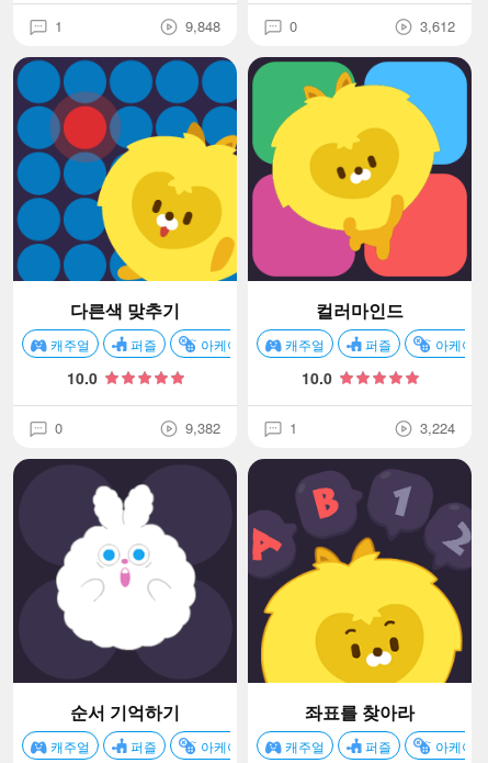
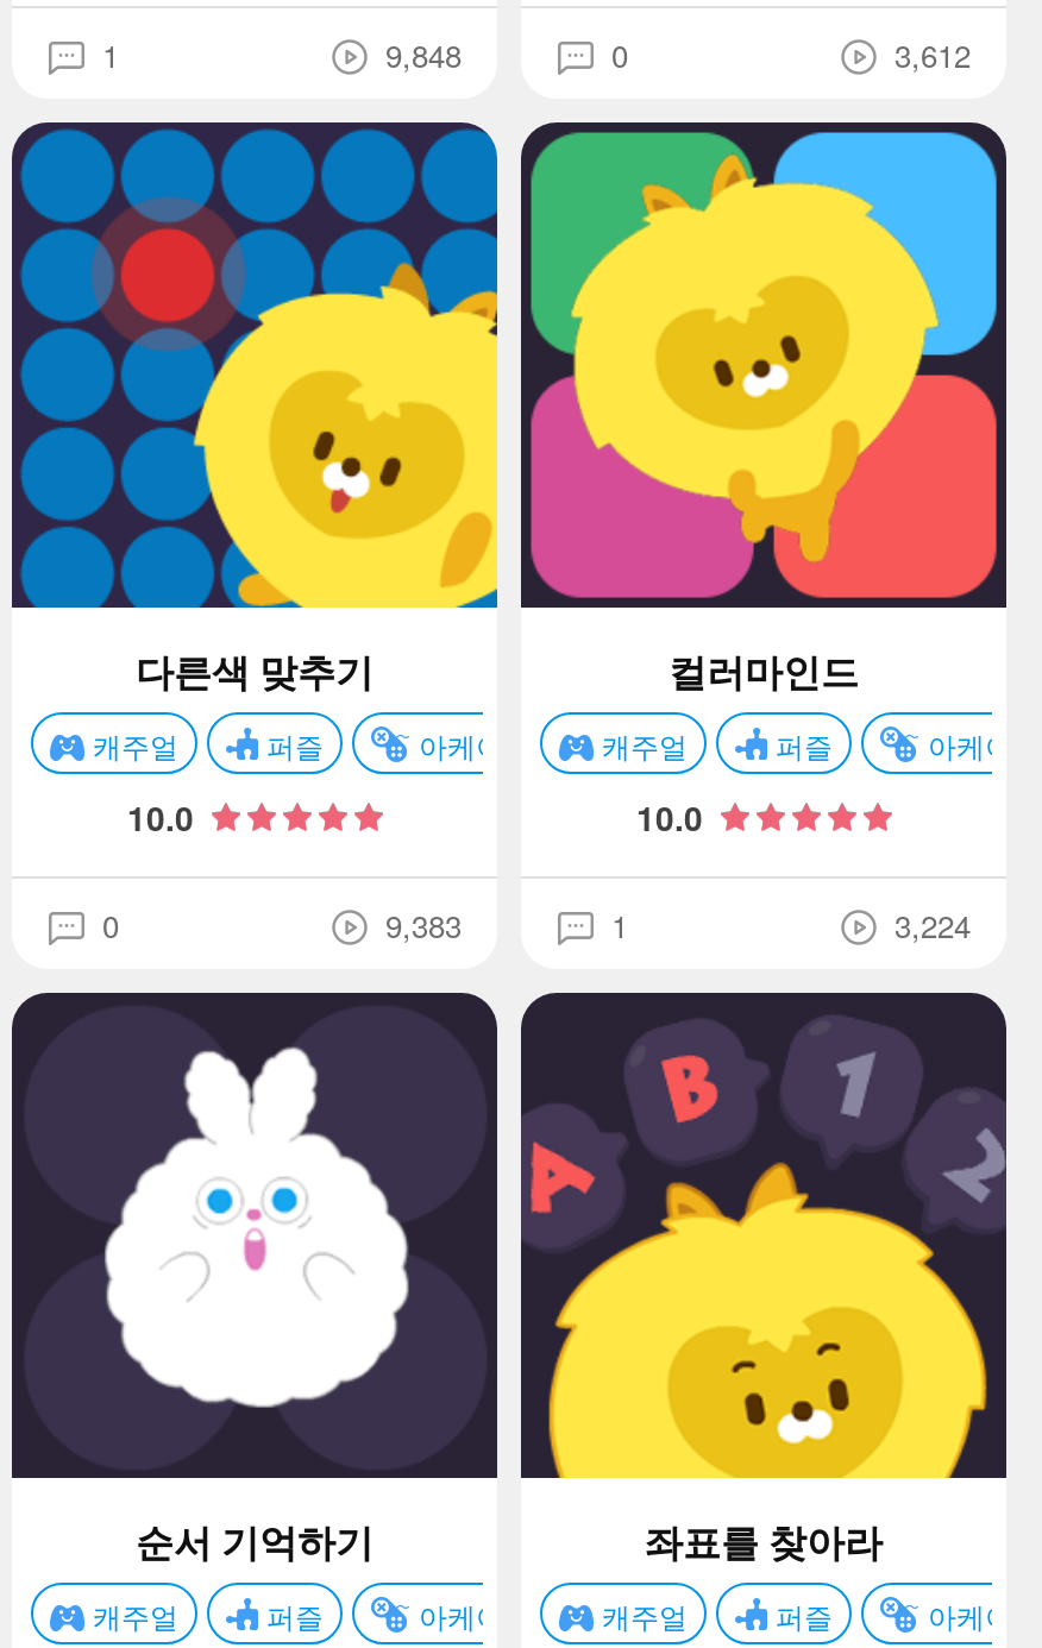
[185,417,220,438] 9,382 -> [385,903,462,948] 9,383

